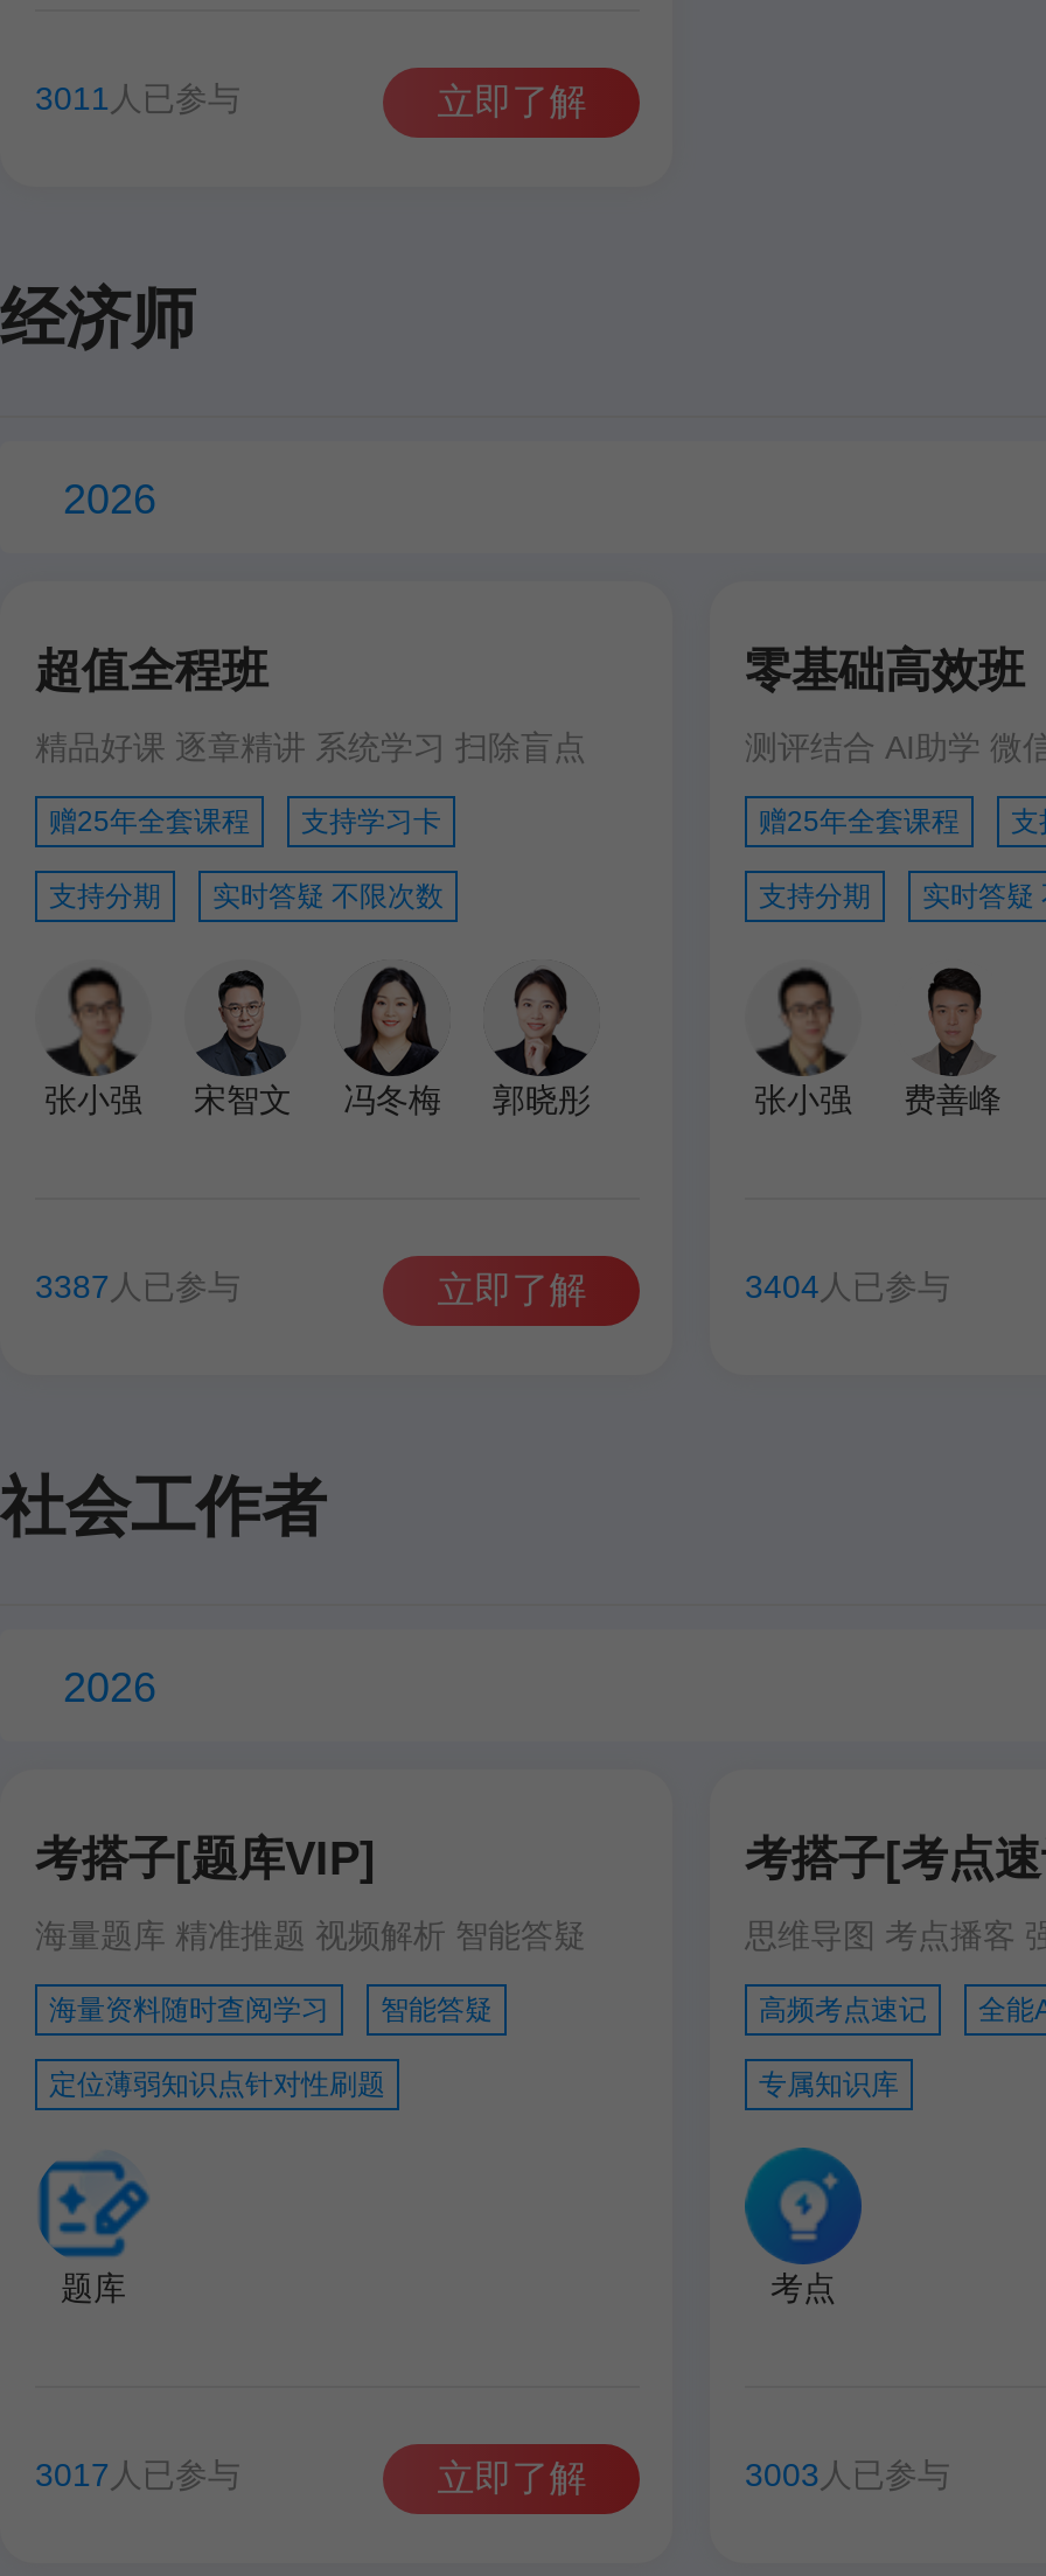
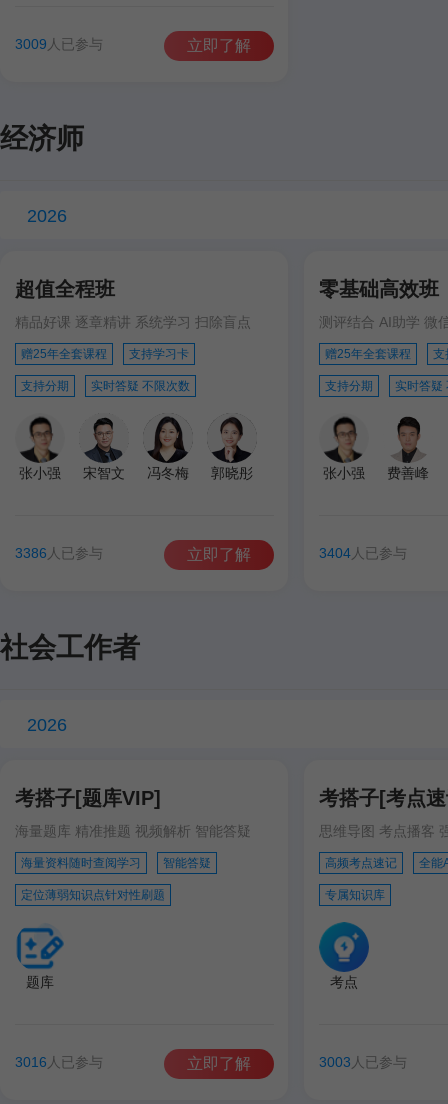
[35,79,240,117] 3011人已参与 -> [15,36,103,52] 3009人已参与
[35,1268,240,1305] 3387人已参与 -> [15,545,103,561] 3386人已参与
[35,2456,240,2493] 3017人已参与 -> [15,1054,103,1070] 3016人已参与

